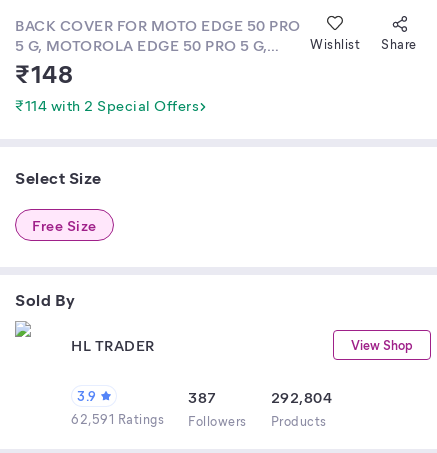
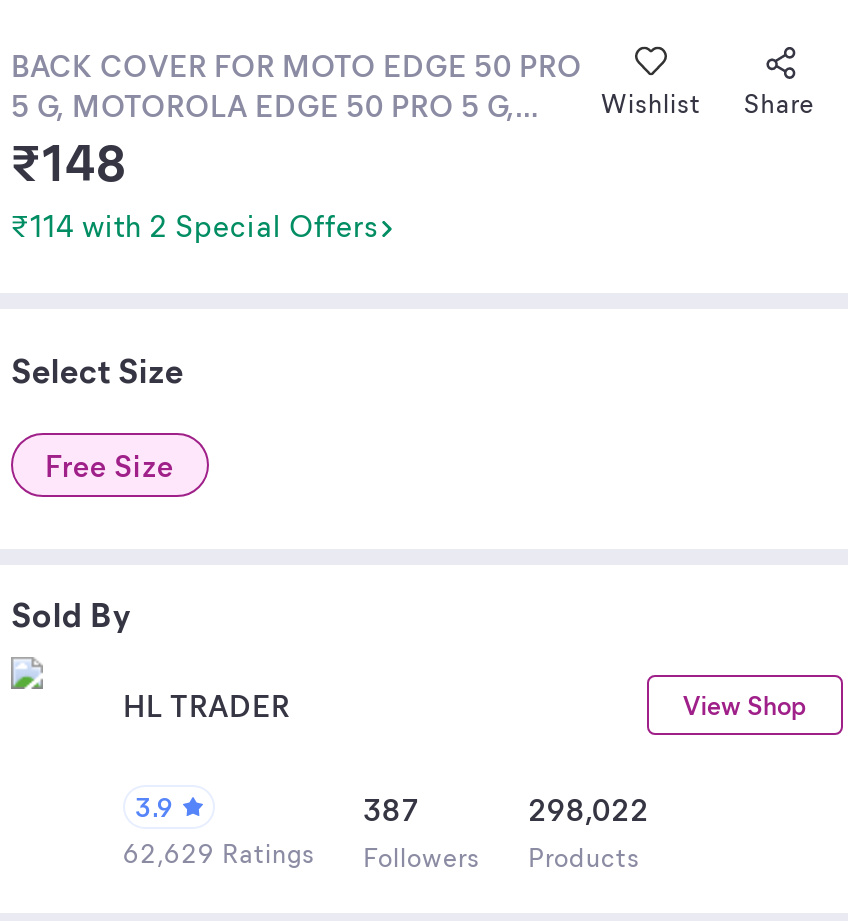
[270,387,332,407] 292,804 -> [528,789,649,829] 298,022
[71,410,326,429] 62,591 Ratings Followers Products -> [123,835,640,873] 62,629 Ratings Followers Products

